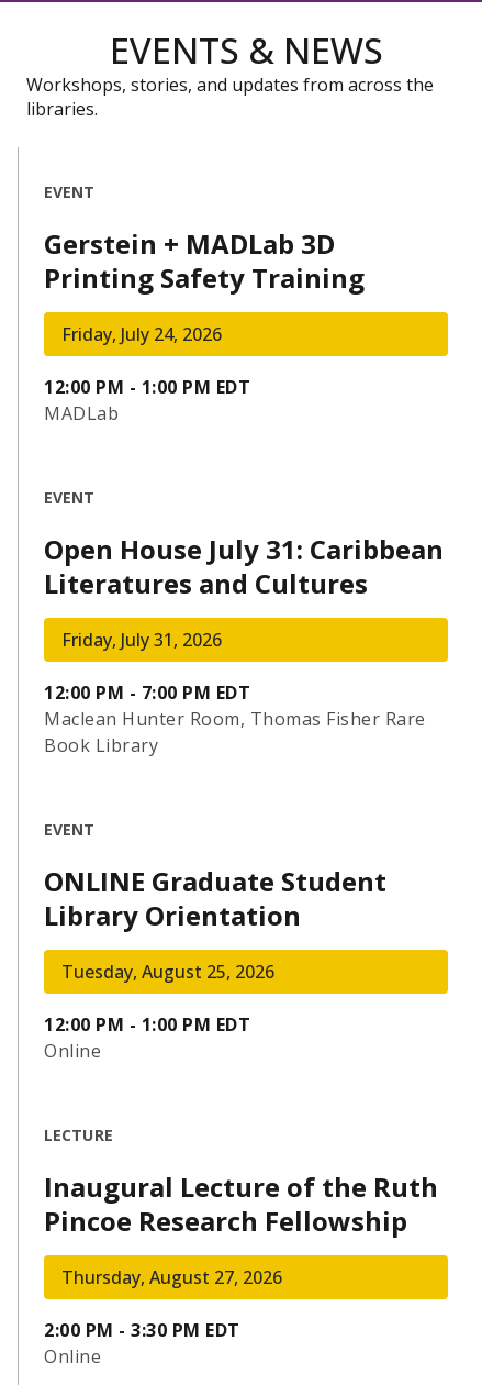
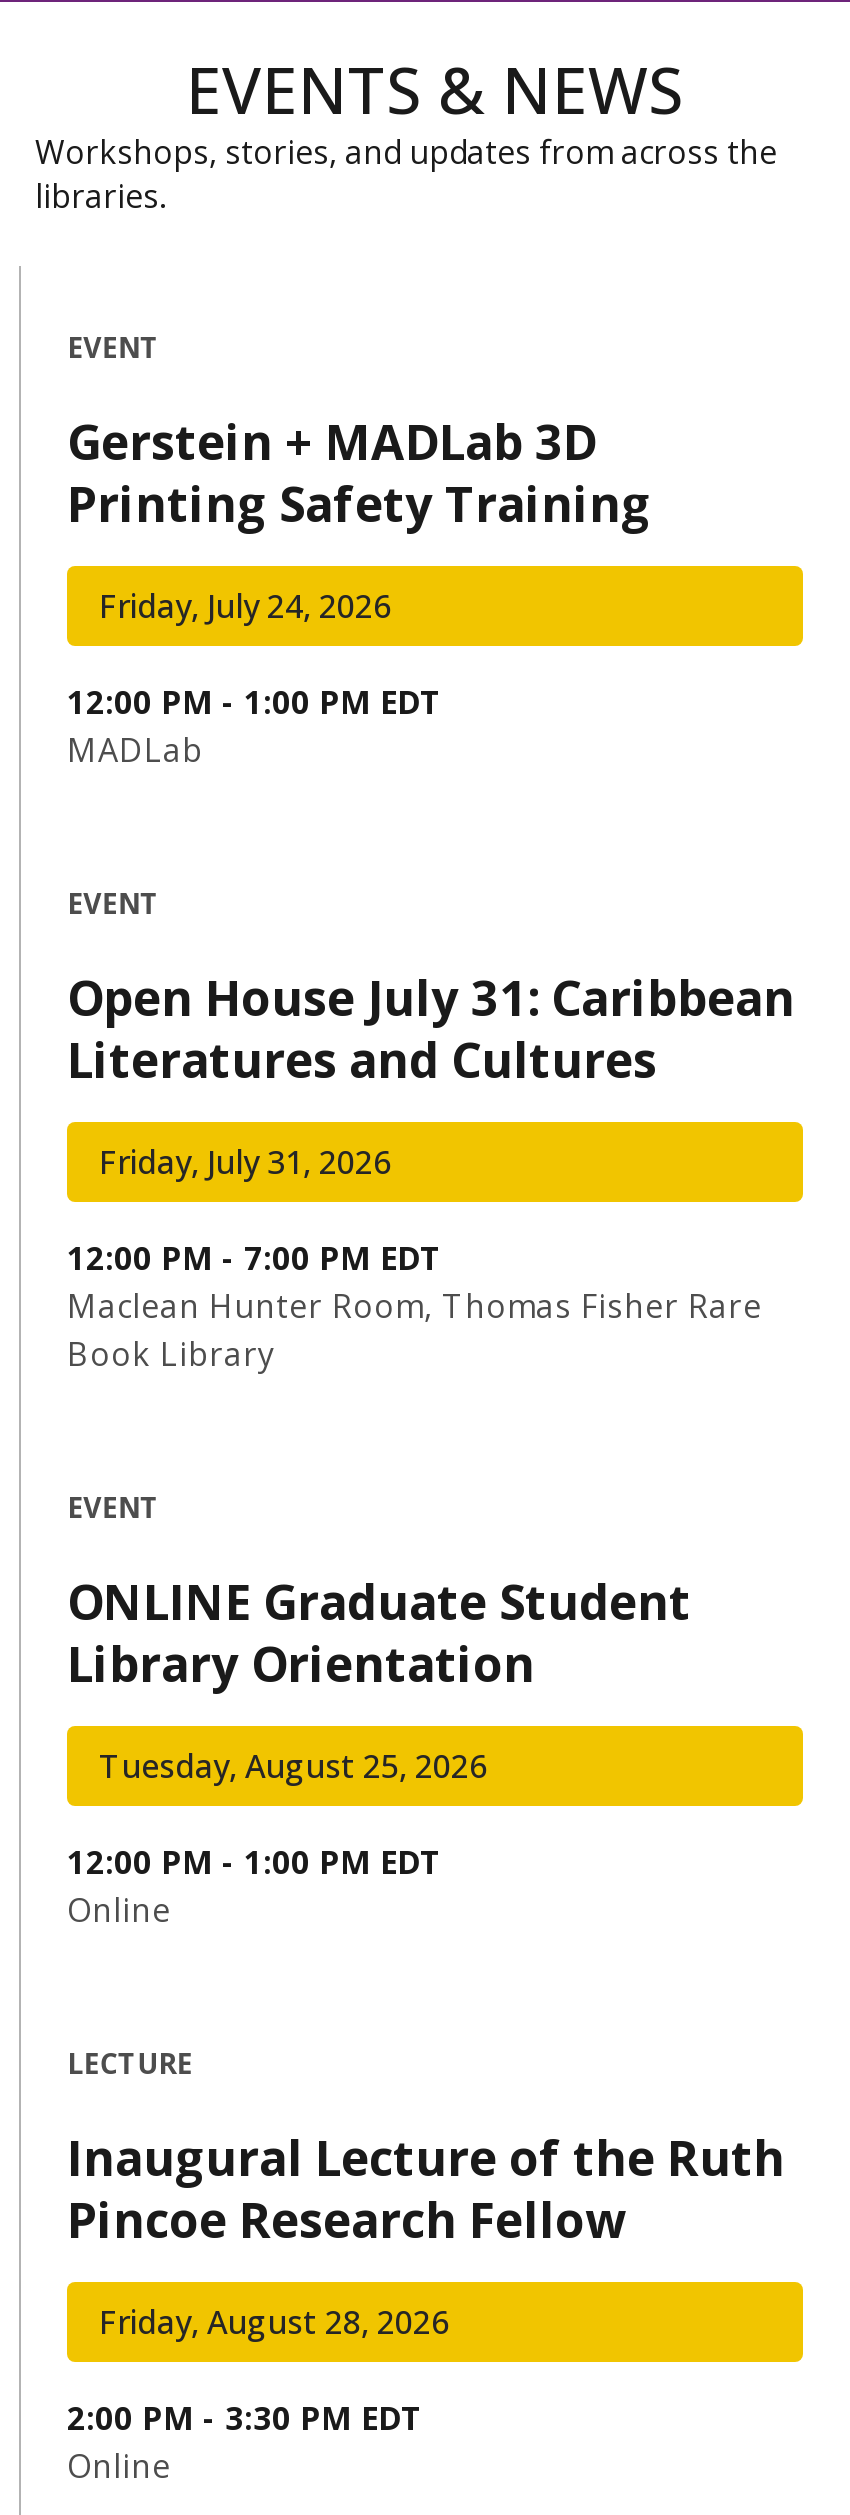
[44,1202,407,1238] Pincoe Research Fellowship -> [67,2185,627,2251] Pincoe Research Fellow
[61,1265,282,1289] Thursday, August 27, 2026 -> [99,2299,449,2343] Friday, August 28, 2026

